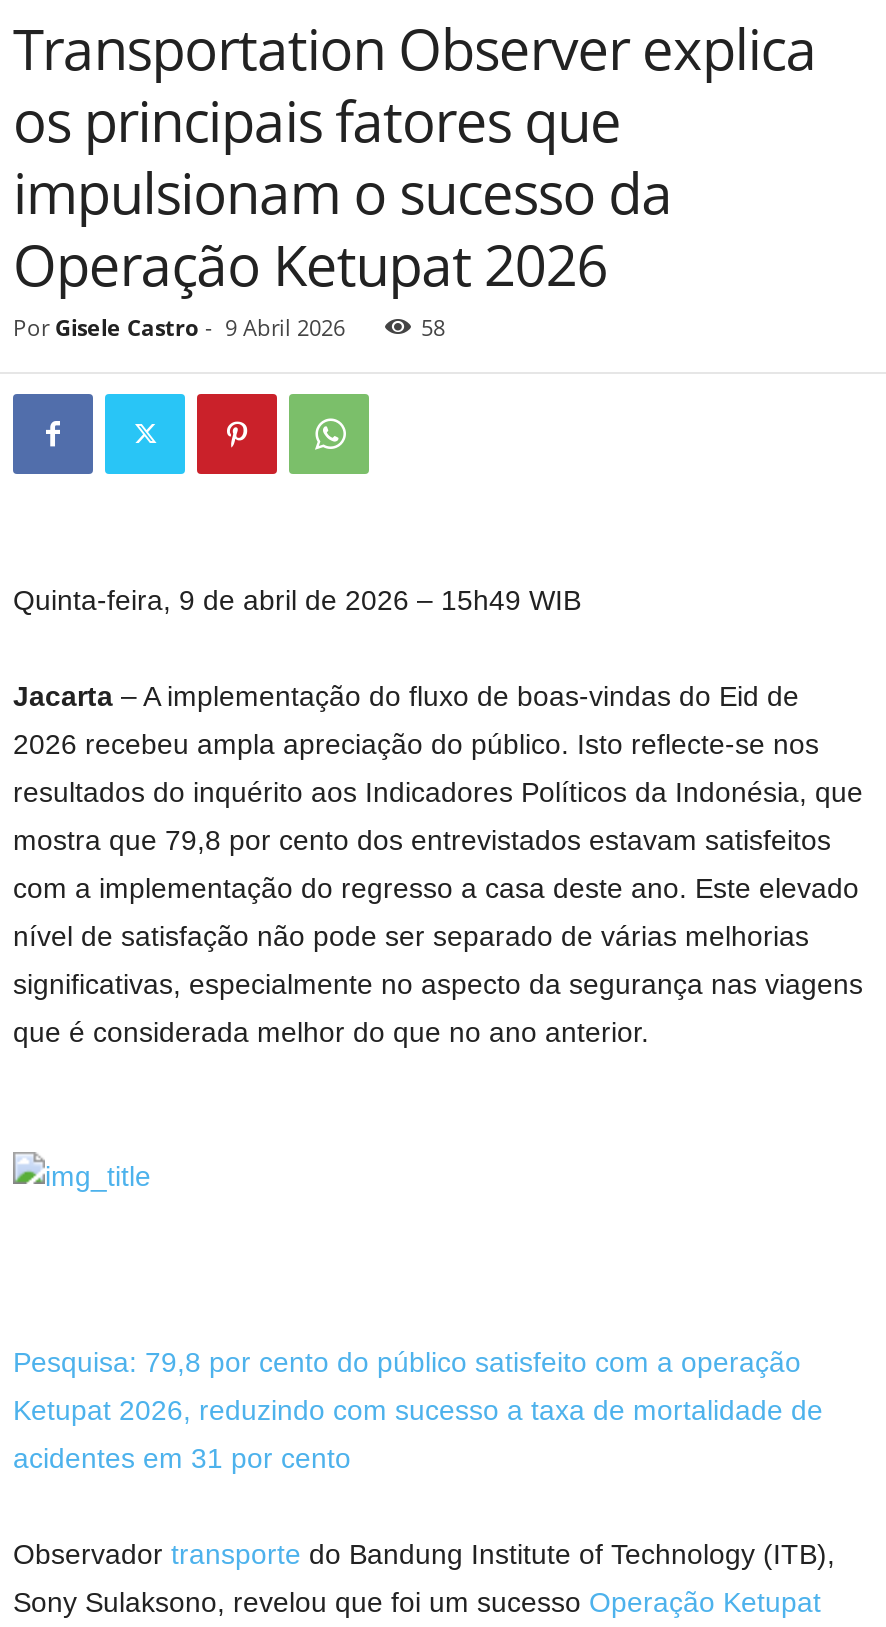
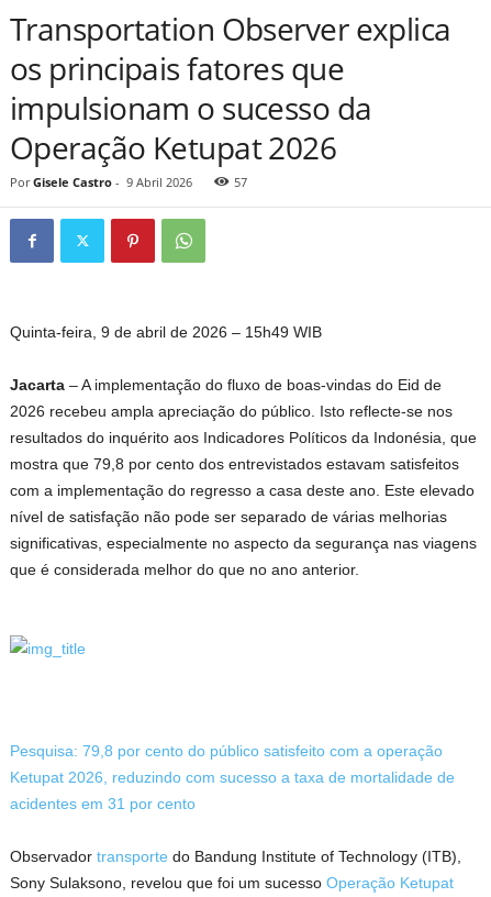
[421,312,445,342] 58 -> [234,174,247,190] 57

